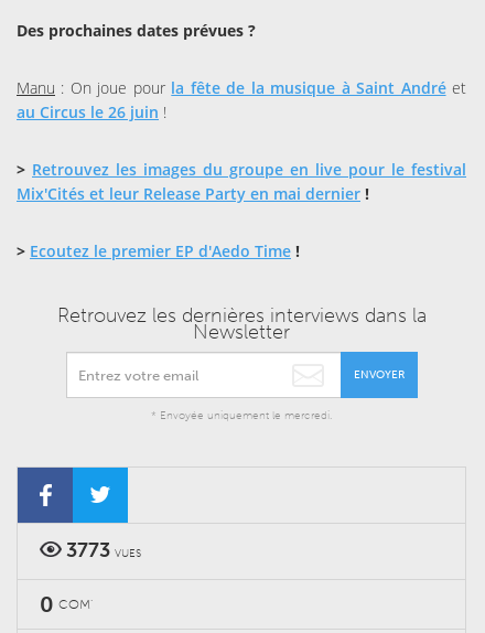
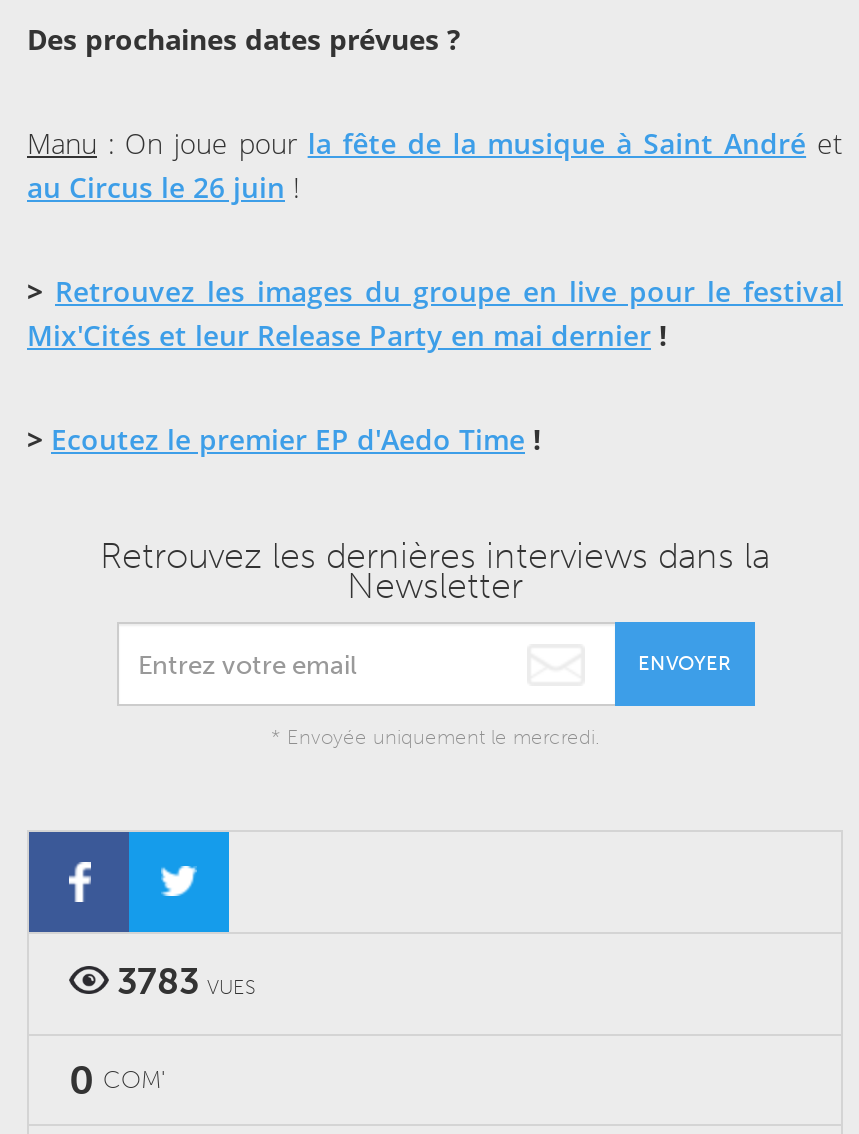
[66,539,141,563] 3773 VUES -> [117,961,255,1005] 3783 VUES

